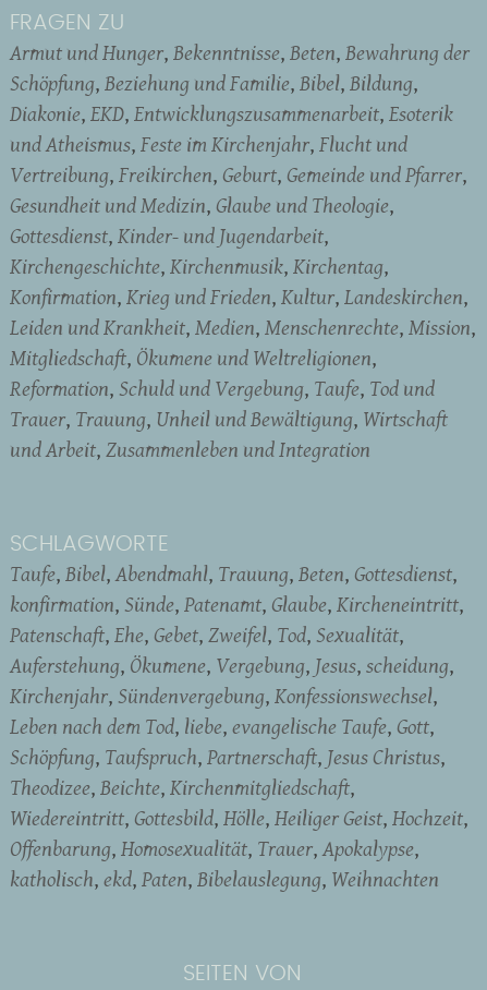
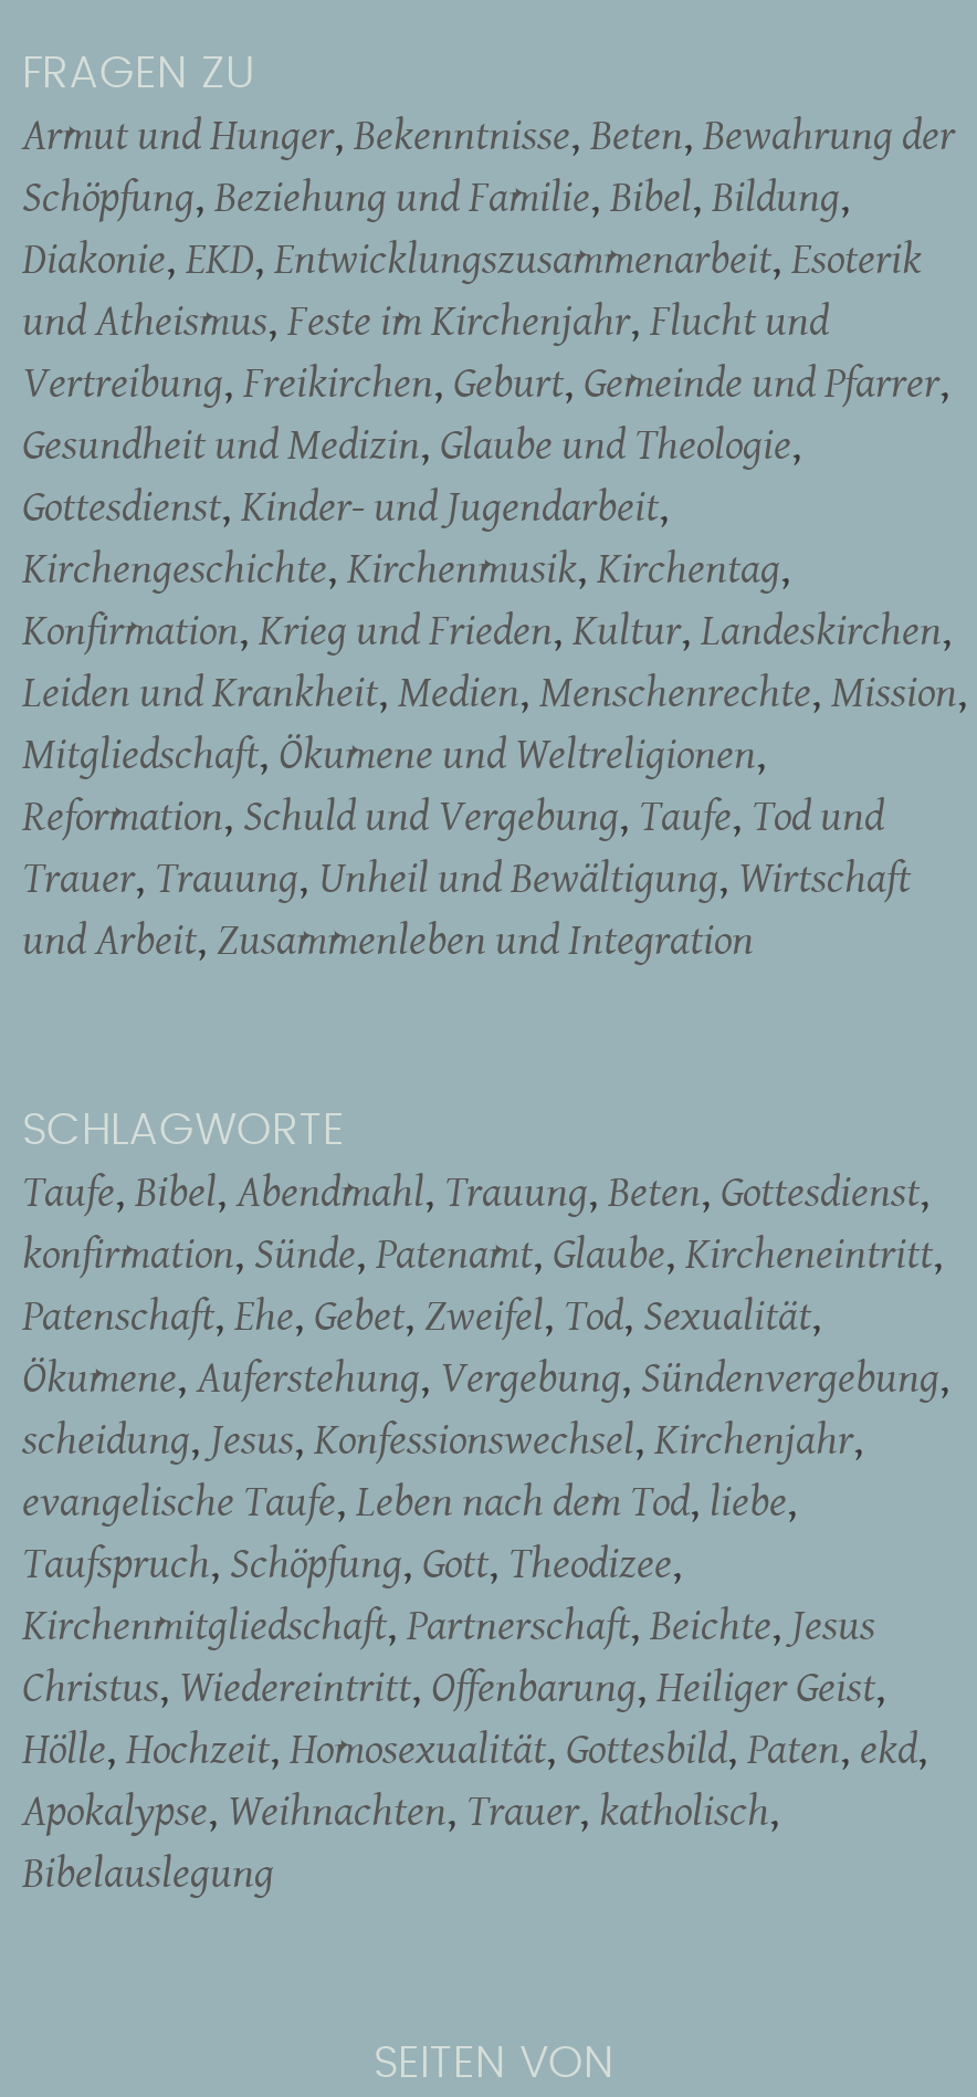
[10,650,463,895] Auferstehung Ökumene Vergebung Jesus scheidung | Kirchenjahr Sündenvergebung Konfessionswechsel | Leben nach dem Tod liebe evangelische Taufe Gott | Schöpfung Taufspruch Partnerschaft Jesus Christus | Theodizee Beichte Kirchenmitgliedschaft | Wiedereintritt Gottesbild Hölle Heiliger Geist Hochzeit | Offenbarung Homosexualität Trauer Apokalypse | katholisch ekd Paten Bibelauslegung Weihnachten -> [22,1346,939,1904] Ökumene Auferstehung Vergebung Sündenvergebung | scheidung Jesus Konfessionswechsel Kirchenjahr | evangelische Taufe Leben nach dem Tod liebe | Taufspruch Schöpfung Gott Theodizee | Kirchenmitgliedschaft Partnerschaft Beichte Jesus | Christus Wiedereintritt Offenbarung Heiliger Geist | Hölle Hochzeit Homosexualität Gottesbild Paten ekd | Apokalypse Weihnachten Trauer katholisch | Bibelauslegung

